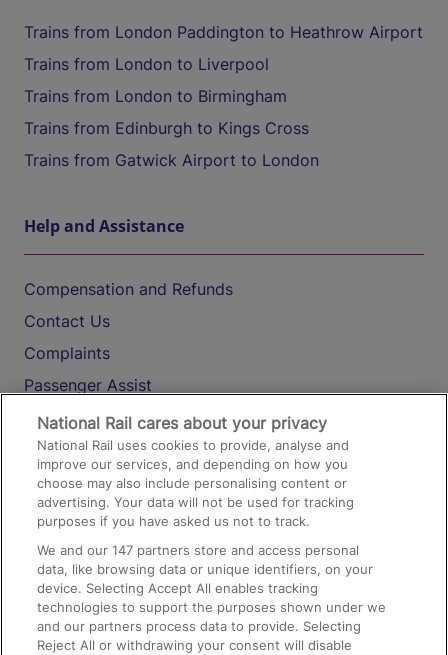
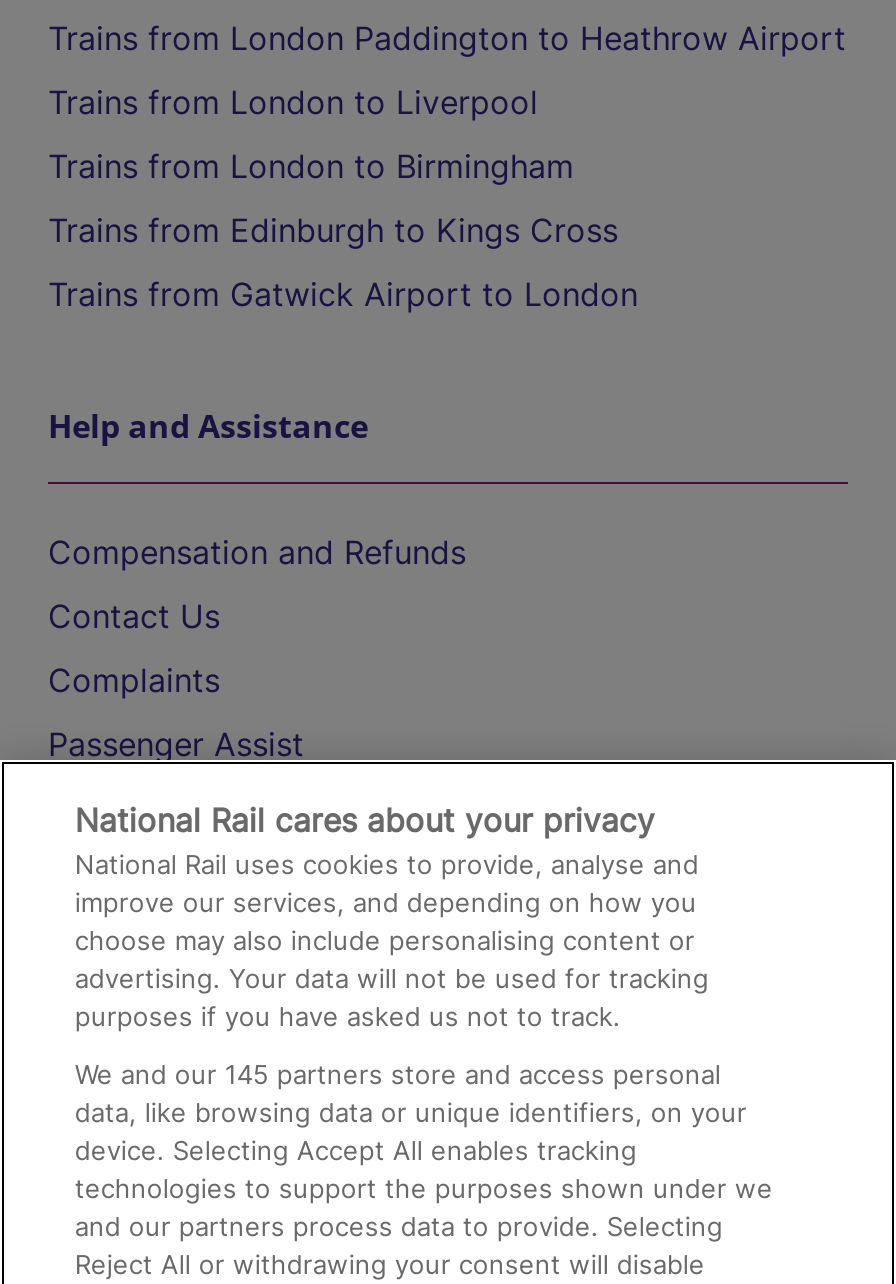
[37,542,359,558] We and our 147 partners store and access personal -> [75,1058,721,1090] We and our 145 partners store and access personal

